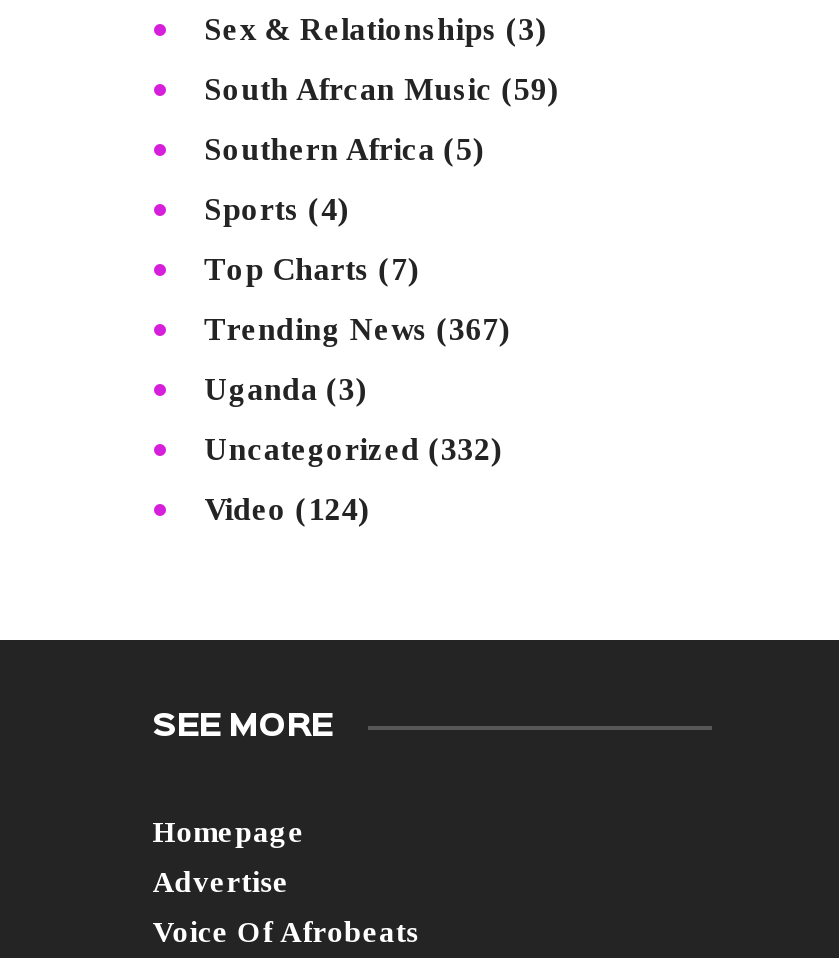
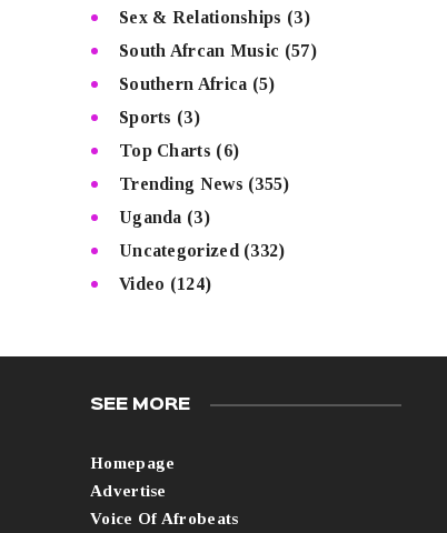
[204,71,560,105] South Afrcan Music (59) -> [119,41,317,60] South Afrcan Music (57)
[204,191,350,225] Sports (4) -> [119,107,200,126] Sports (3)
[204,251,420,285] Top Charts (7) -> [119,141,239,160] Top Charts (6)
[204,311,511,345] Trending News (367) -> [119,174,290,193] Trending News (355)

